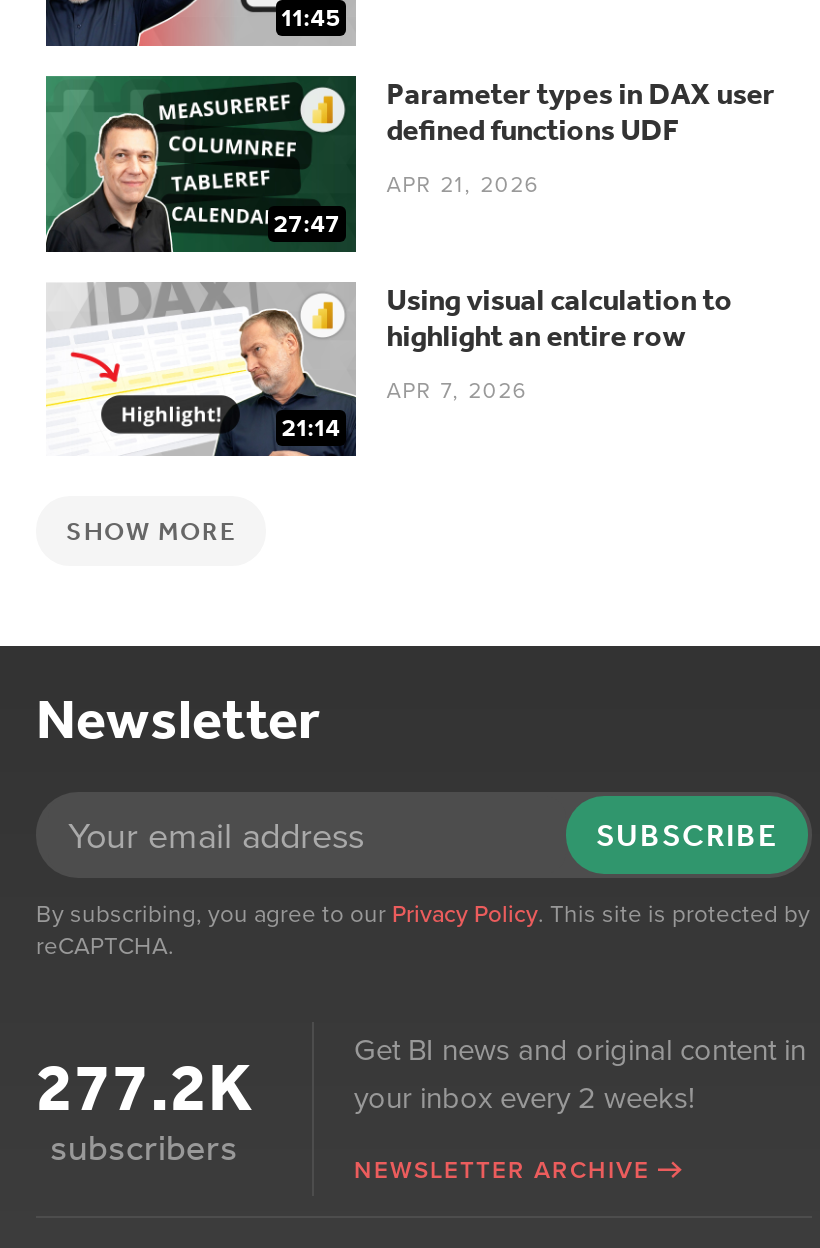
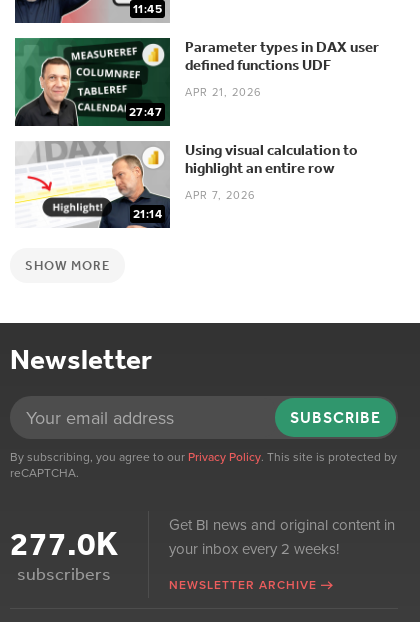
[36,1046,252,1128] 277.2K -> [10,523,118,564] 277.0K

